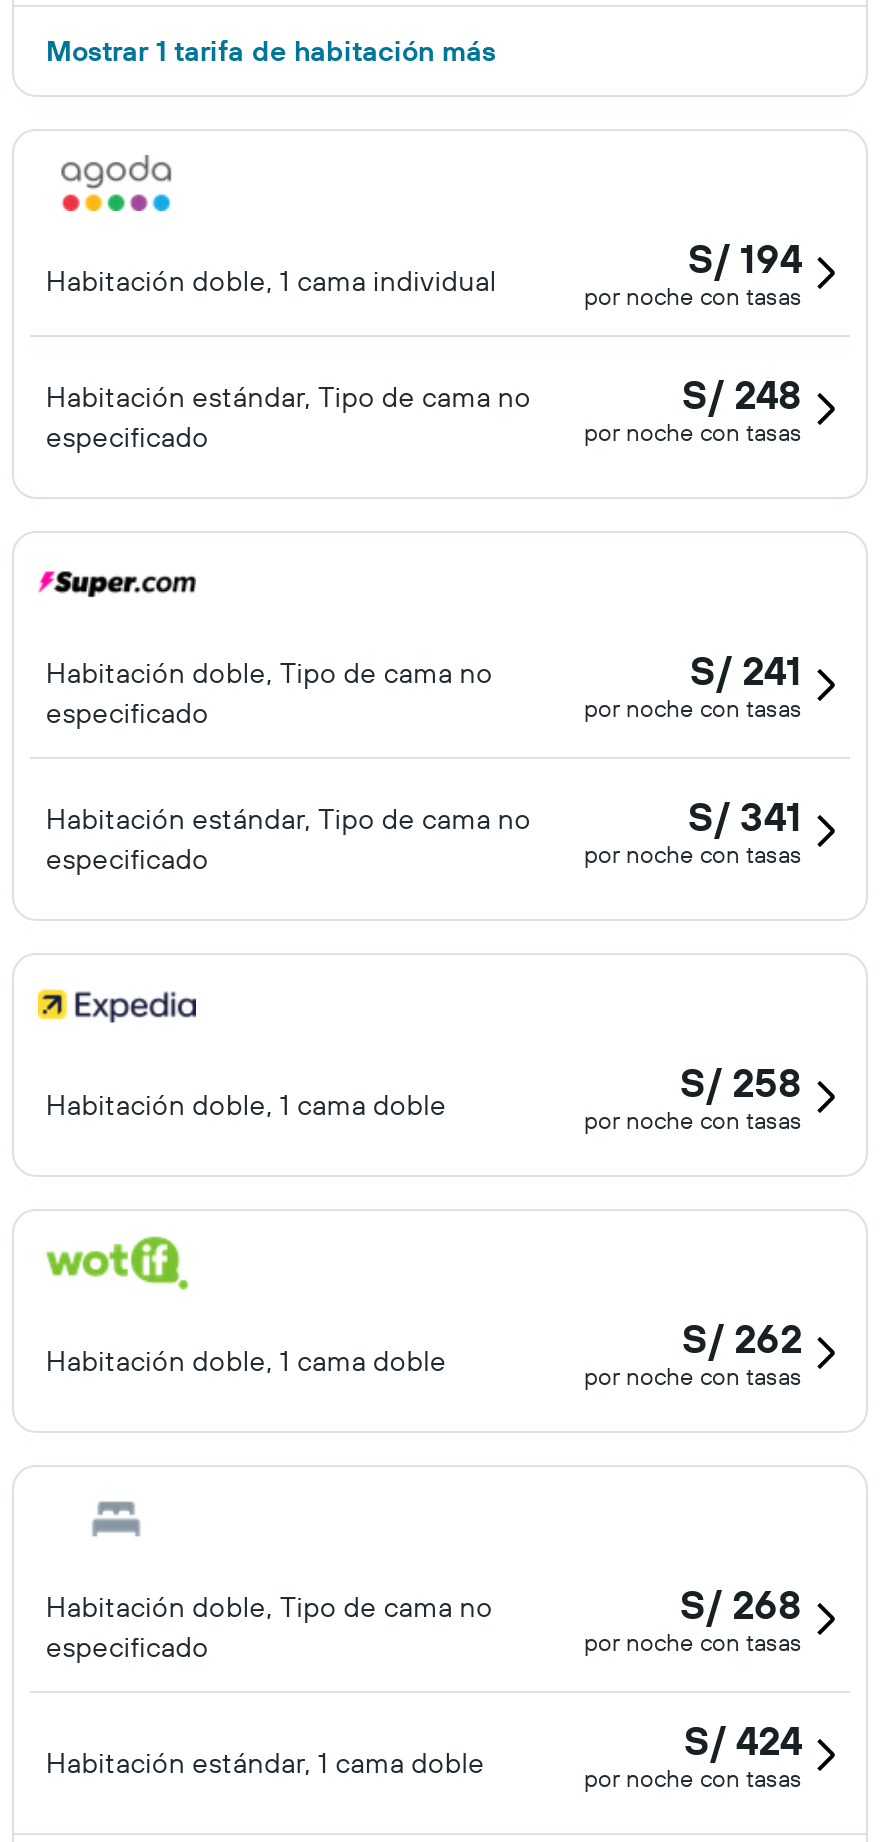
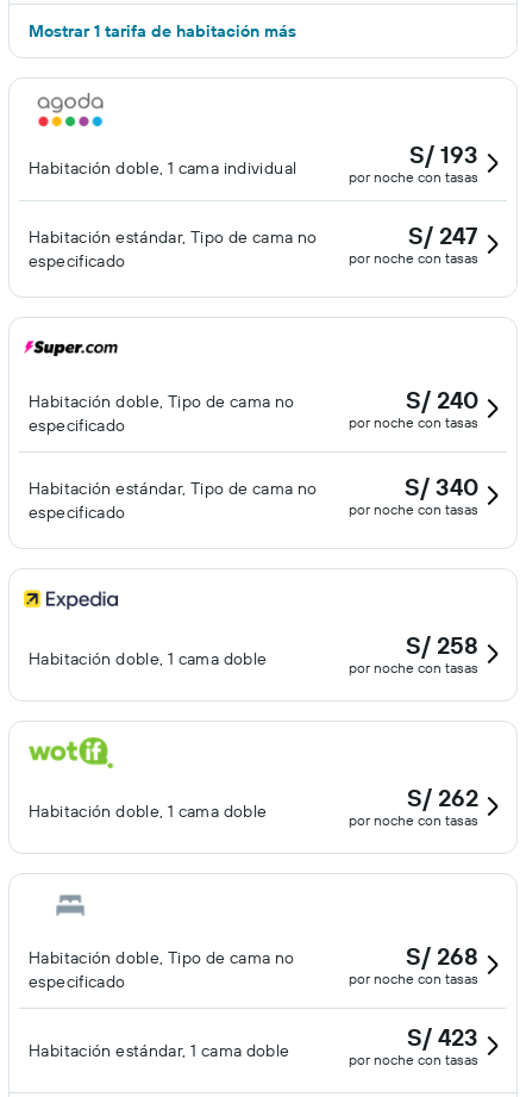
[688,233,802,283] S/ 194 -> [409,139,478,169] S/ 193
[682,369,802,419] S/ 248 -> [408,220,478,250] S/ 247
[690,645,802,695] S/ 241 -> [406,385,478,415] S/ 240
[688,791,802,841] S/ 341 -> [405,472,478,501] S/ 340
[684,1715,802,1765] S/ 424 -> [407,1022,478,1052] S/ 423

